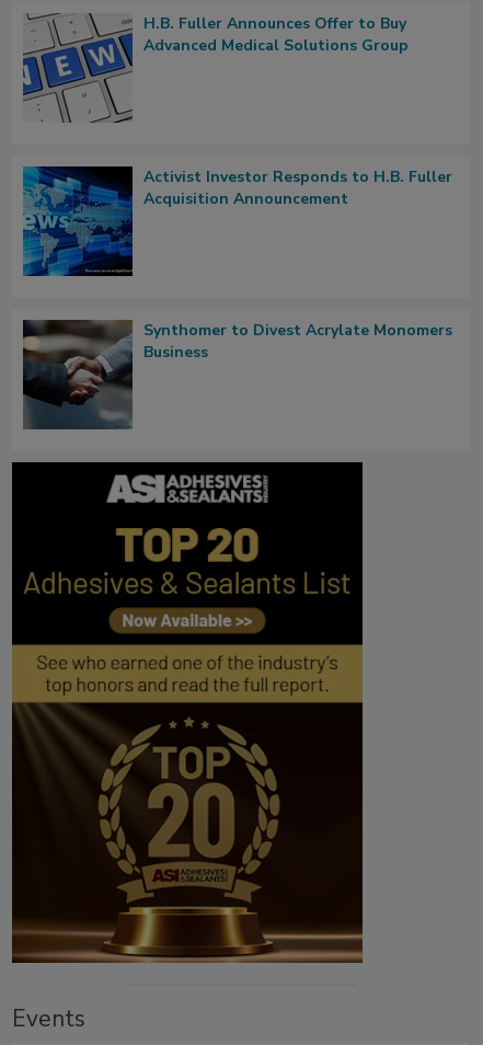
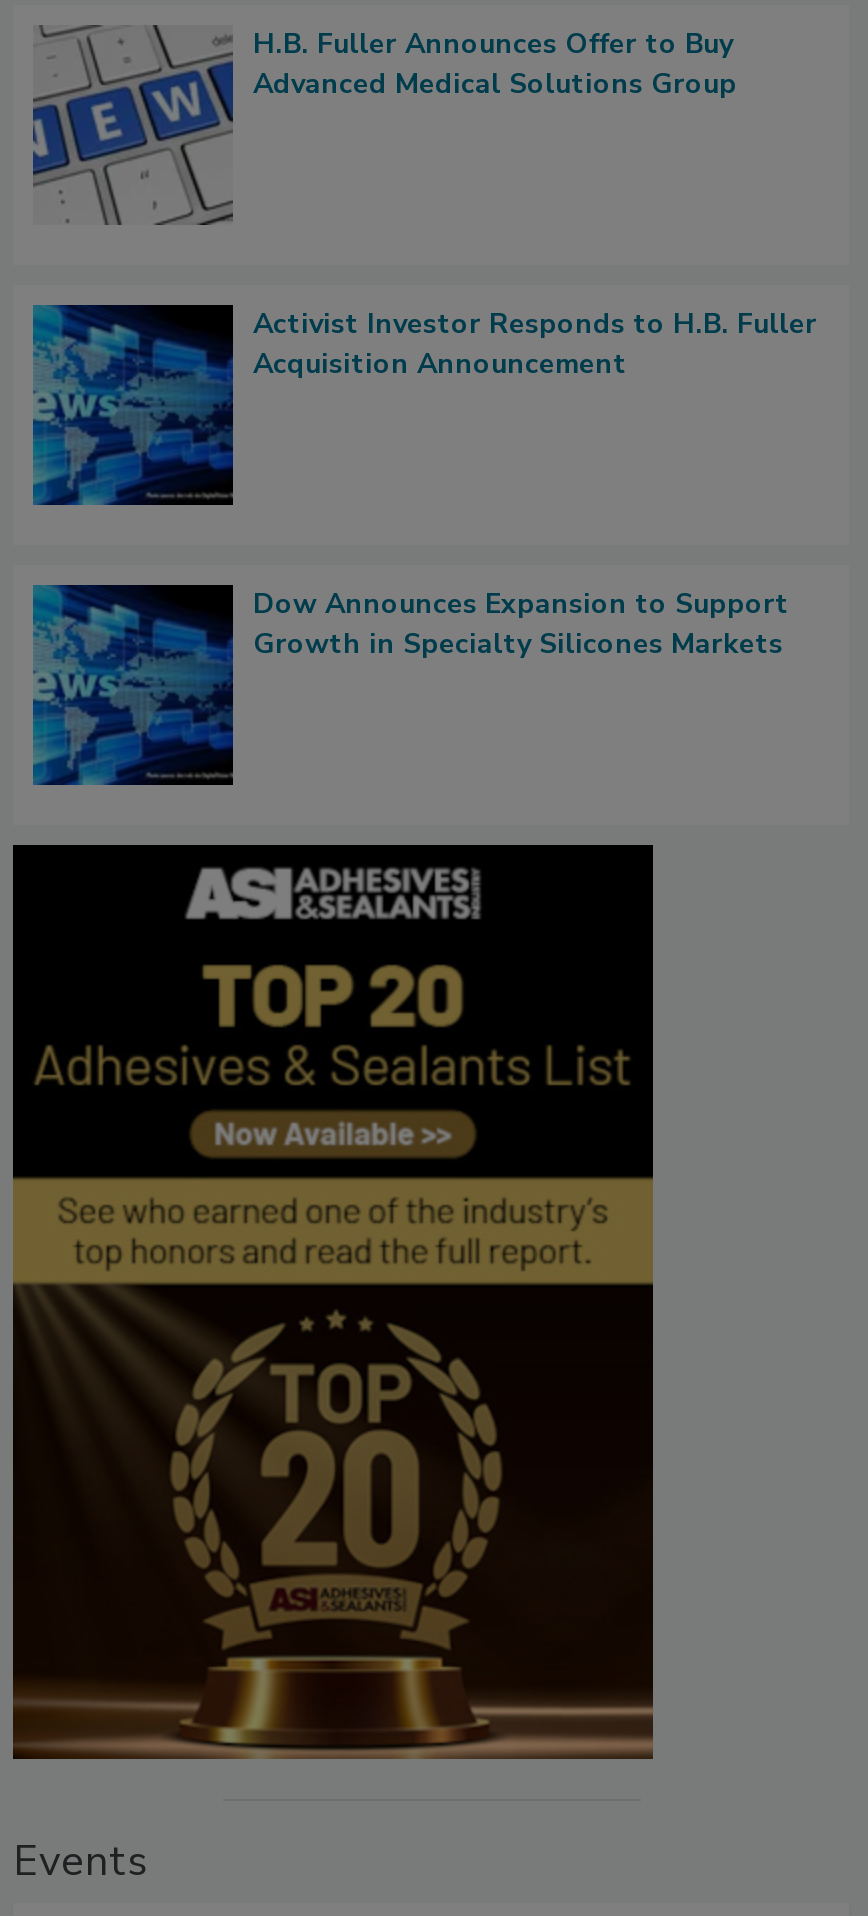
[22,319,452,430] [image] | Synthomer to Divest Acrylate Monomers | Business -> [31,583,789,787] [image] | Dow Announces Expansion to Support | Growth in Specialty Silicones Markets

